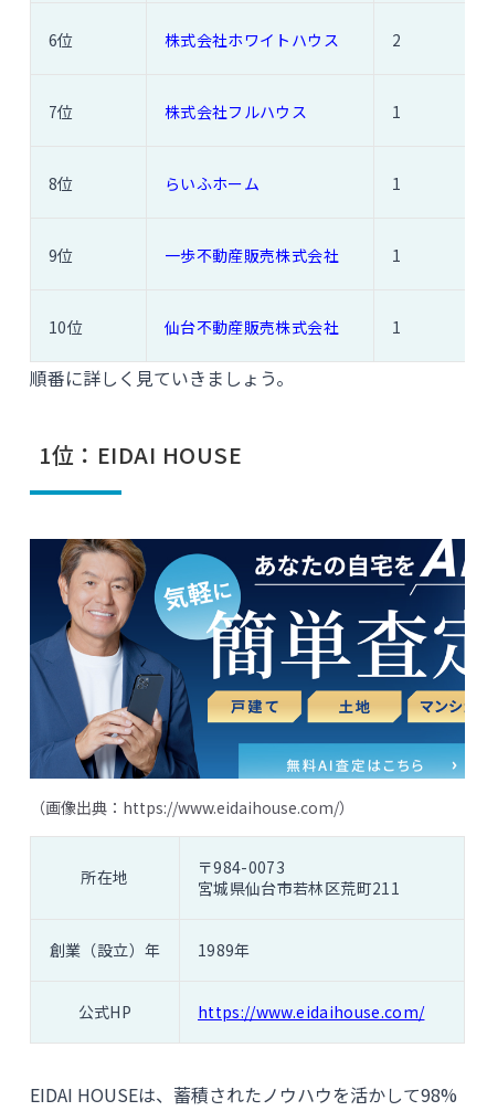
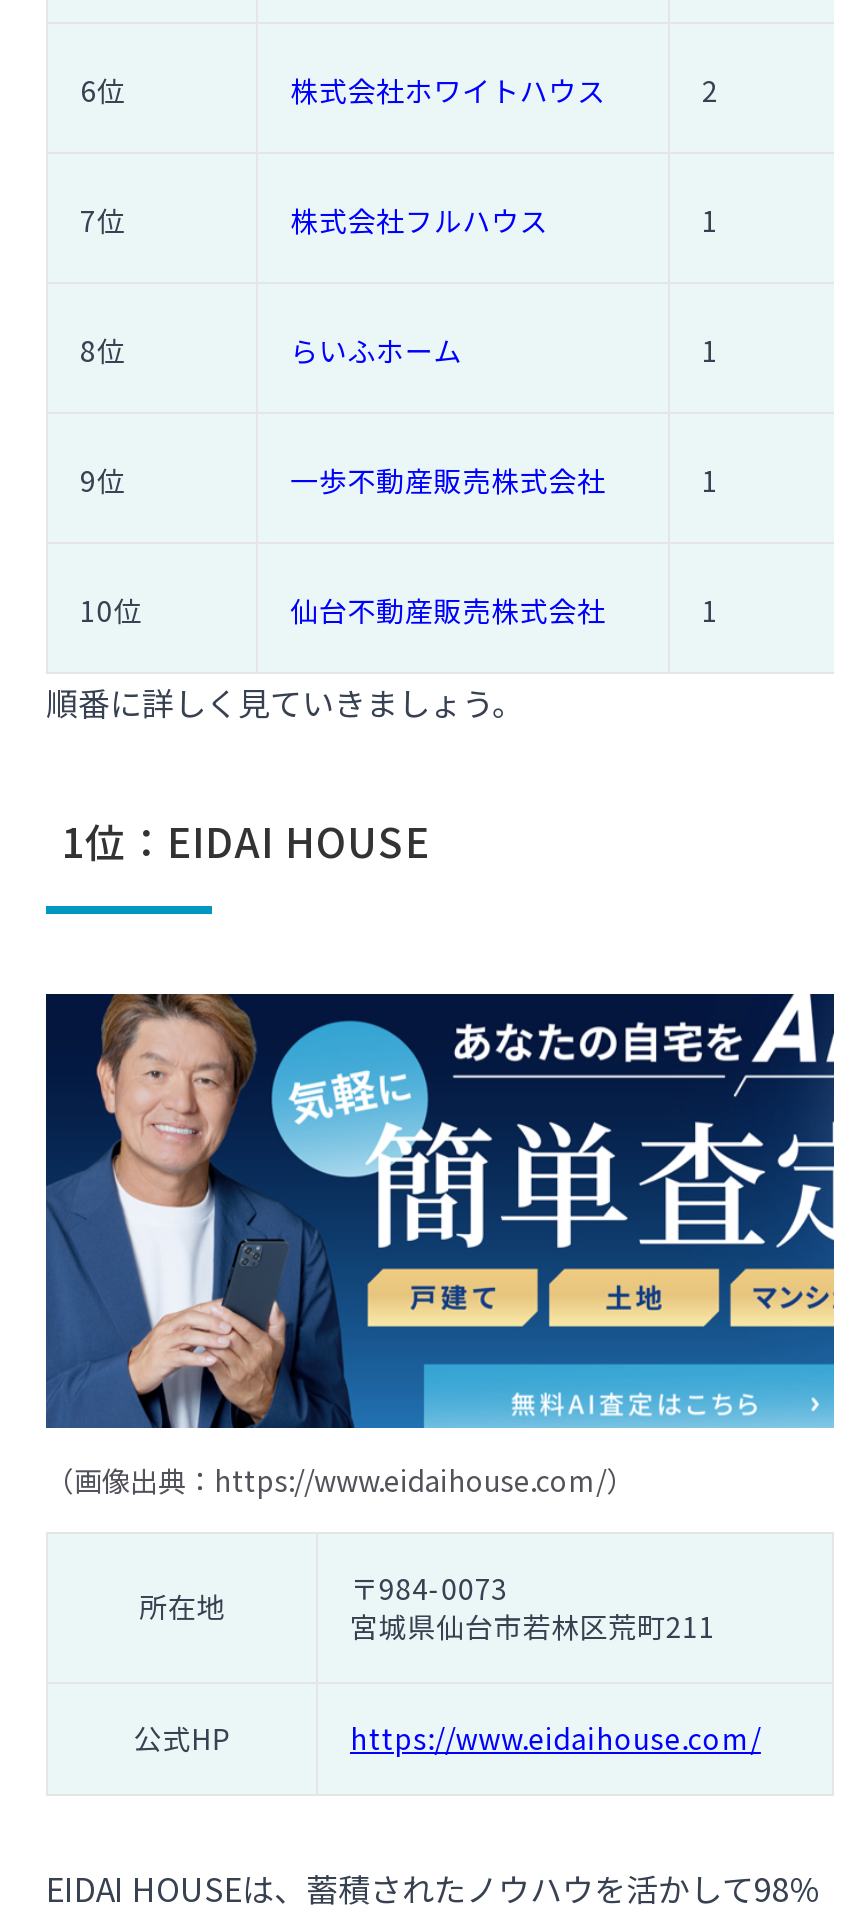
[49,939,250,961] 創業（設立）年 | 1989年 -> none

